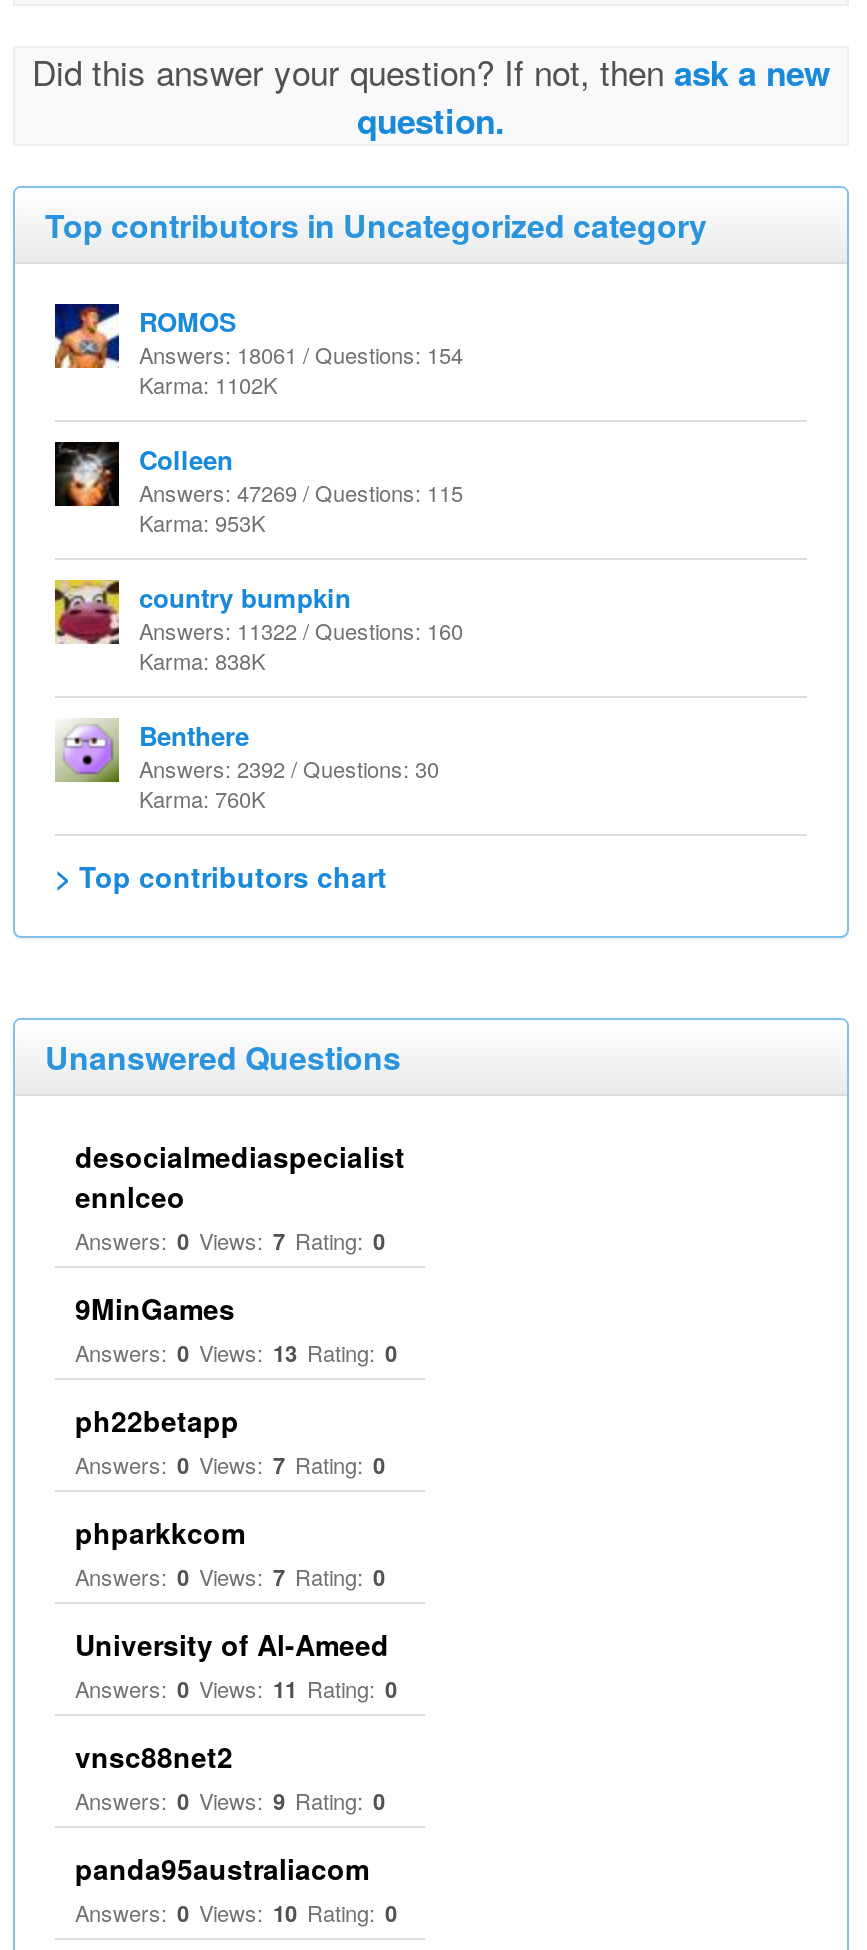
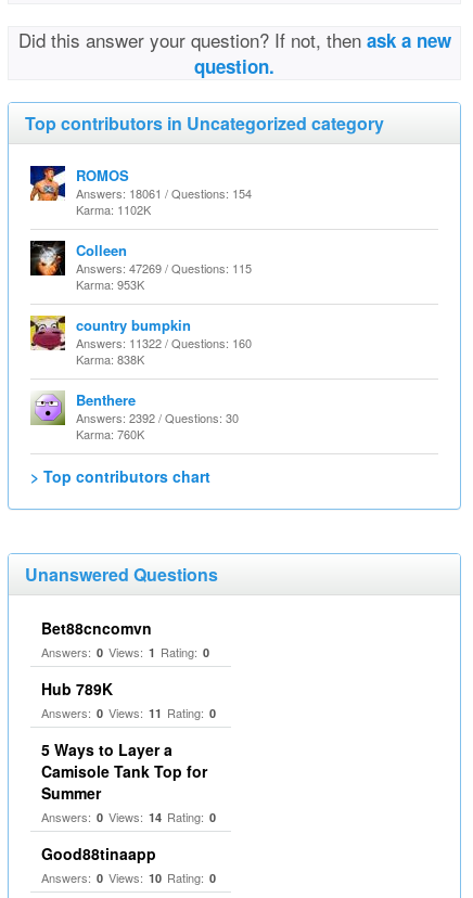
[75,1136,405,1664] desocialmediaspecialist | ennlceo | Answers: 0 Views: 7 Rating: 0 | 9MinGames | Answers: 0 Views: 13 Rating: 0 | ph22betapp | Answers: 0 Views: 7 Rating: 0 | phparkkcom | Answers: 0 Views: 7 Rating: 0 | University of Al-Ameed -> [41,617,209,700] Bet88cncomvn | Answers: 0 Views: 1 Rating: 0 | Hub 789K
moved [75,1672,397,1704] -> [41,704,216,721]: Answers: 0 Views: 11 Rating: 0
[75,1736,385,1816] vnsc88net2 | Answers: 0 Views: 9 Rating: 0 -> [41,739,216,825] 5 Ways to Layer a | Camisole Tank Top for | Summer | Answers: 0 Views: 14 Rating: 0
[75,1848,369,1888] panda95australiacom -> [41,843,156,864] Good88tinaapp

